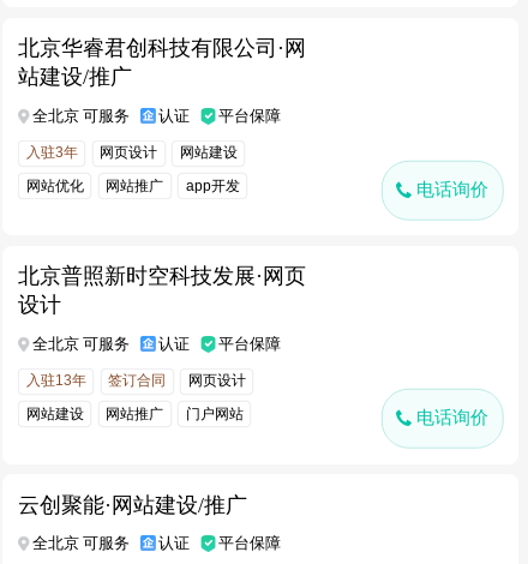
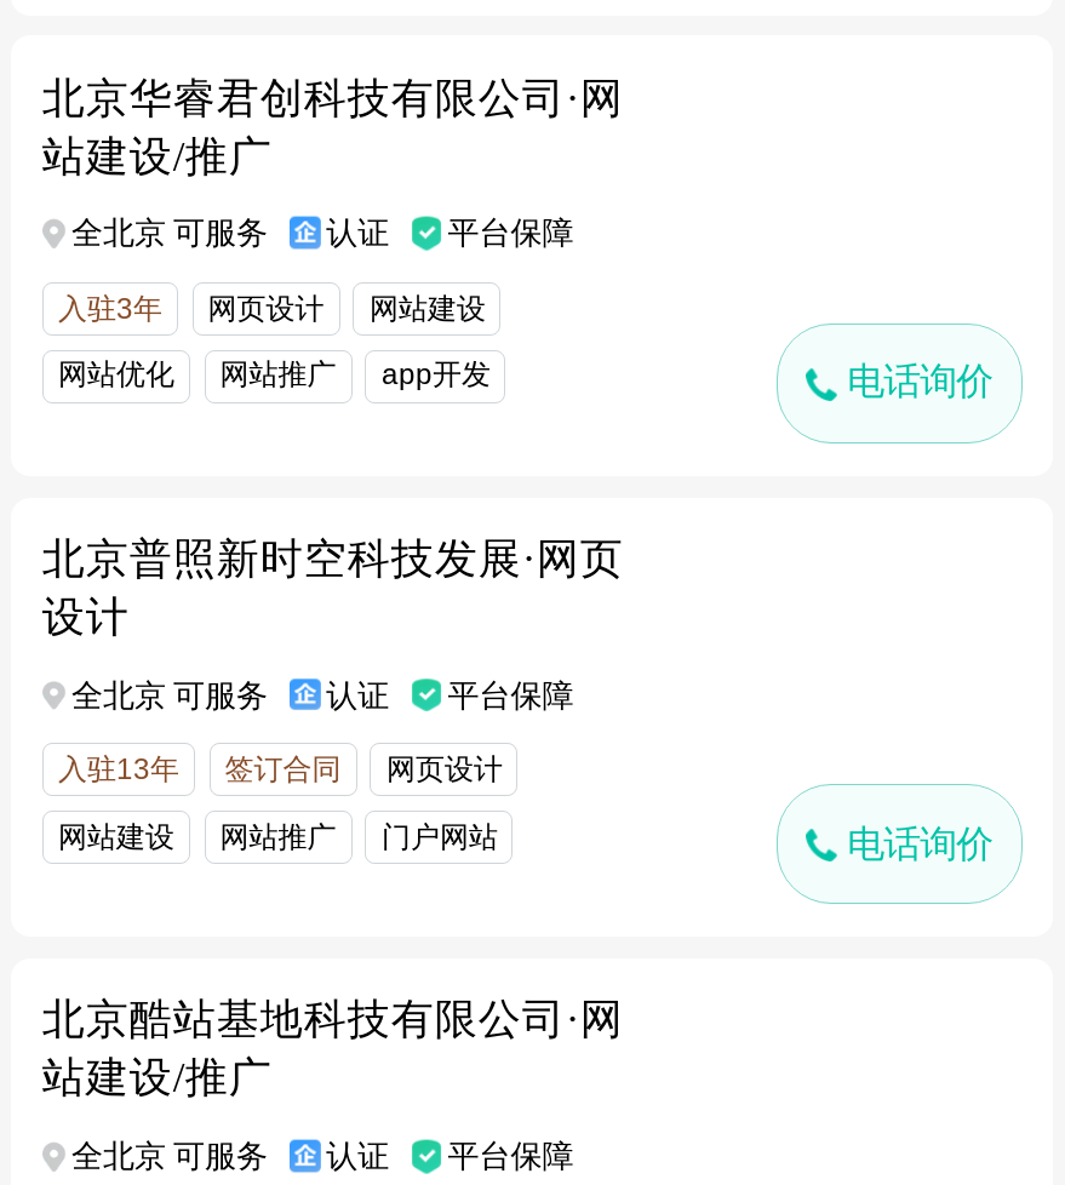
[18,493,247,517] 云创聚能·网站建设/推广 -> [42,995,624,1102] 北京酷站基地科技有限公司·网 | 站建设/推广

